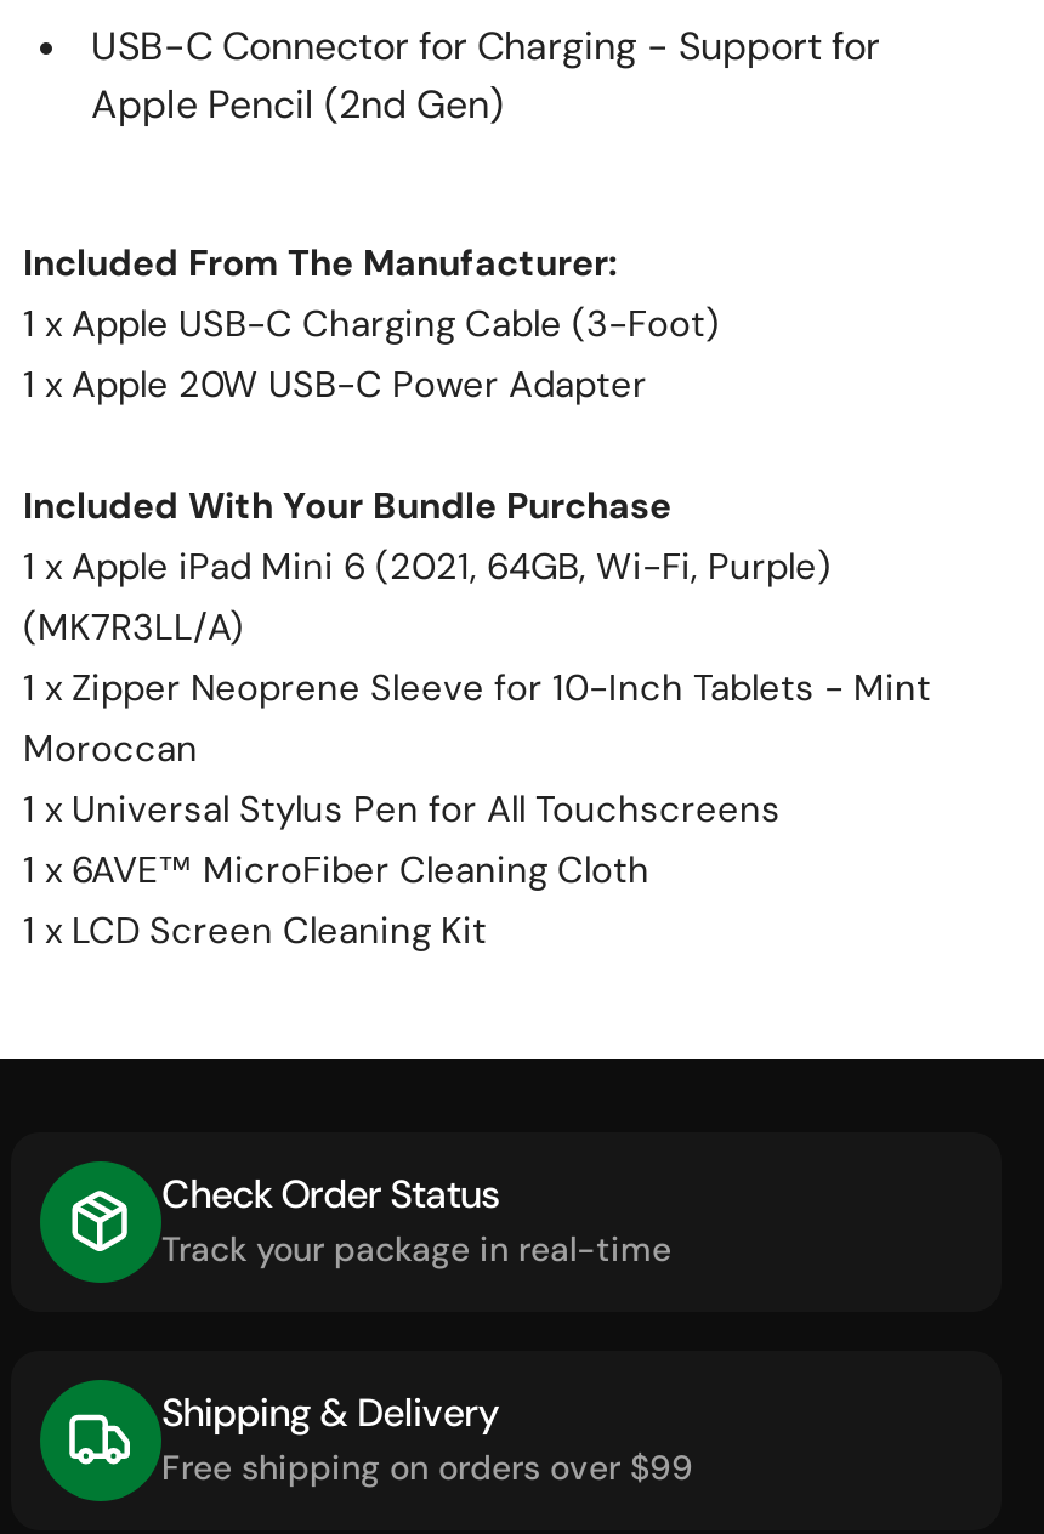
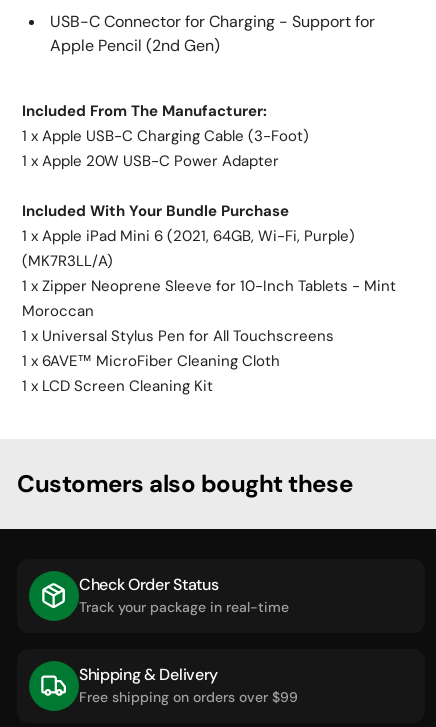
none -> [17,467,352,498] Customers also bought these

